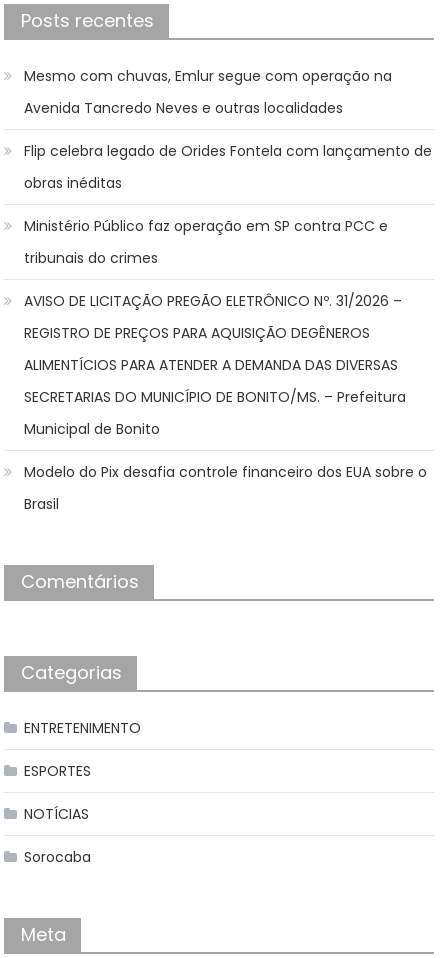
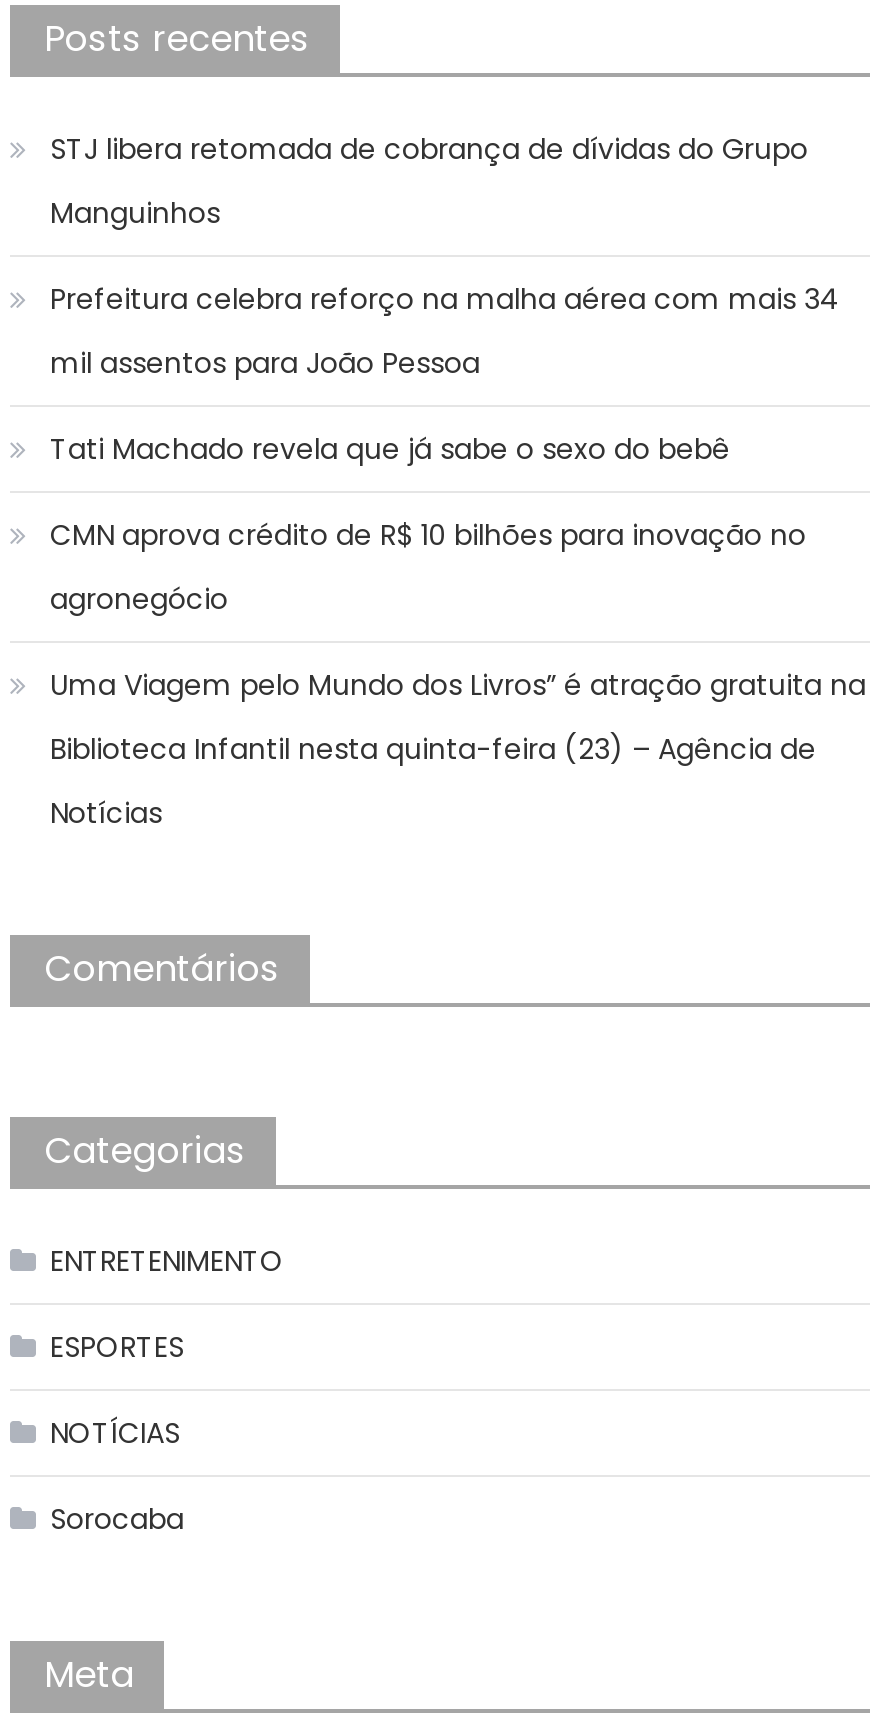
[24,66,432,514] Mesmo com chuvas, Emlur segue com operação na | Avenida Tancredo Neves e outras localidades | Flip celebra legado de Orides Fontela com lançamento de | obras inéditas | Ministério Público faz operação em SP contra PCC e | tribunais do crimes | AVISO DE LICITAÇÃO PREGÃO ELETRÔNICO Nº. 31/2026 – | REGISTRO DE PREÇOS PARA AQUISIÇÃO DEGÊNEROS | ALIMENTÍCIOS PARA ATENDER A DEMANDA DAS DIVERSAS | SECRETARIAS DO MUNICÍPIO DE BONITO/MS. – Prefeitura | Municipal de Bonito | Modelo do Pix desafia controle financeiro dos EUA sobre o | Brasil -> [50,128,866,832] STJ libera retomada de cobrança de dívidas do Grupo | Manguinhos | Prefeitura celebra reforço na malha aérea com mais 34 | mil assentos para João Pessoa | Tati Machado revela que já sabe o sexo do bebê | CMN aprova crédito de R$ 10 bilhões para inovação no | agronegócio | Uma Viagem pelo Mundo dos Livros” é atração gratuita na | Biblioteca Infantil nesta quinta-feira (23) – Agência de | Notícias

